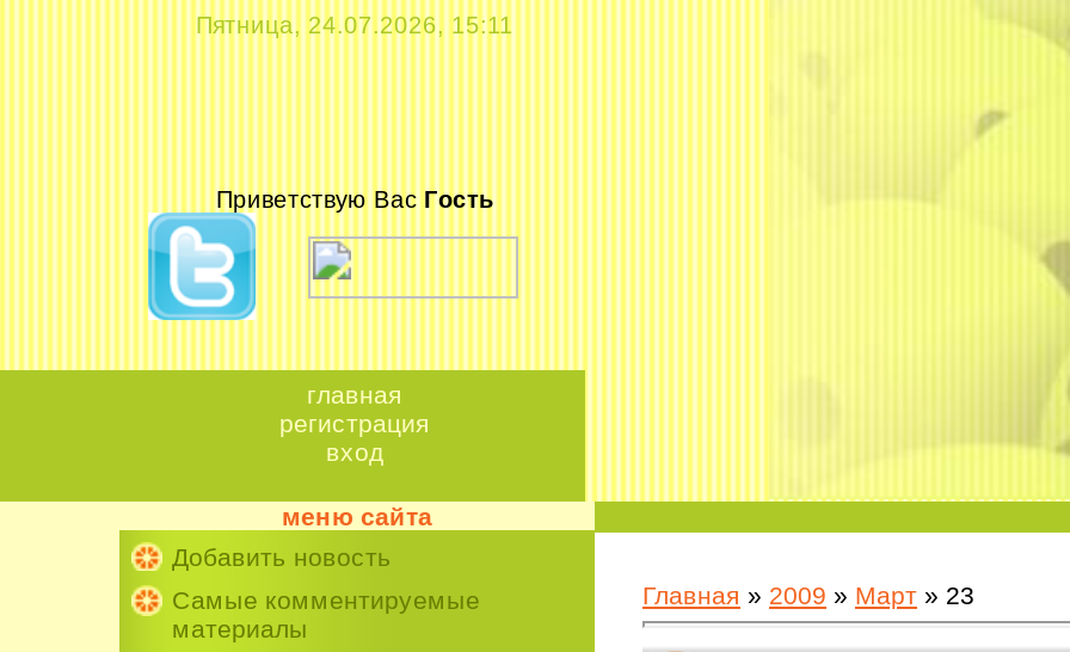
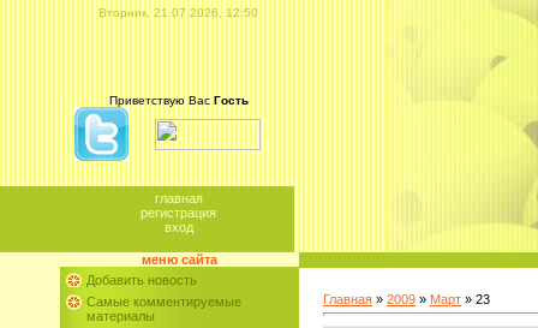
[196,12,514,38] Пятница, 24.07.2026, 15:11 -> [98,6,258,19] Вторник, 21.07.2026, 12:50

